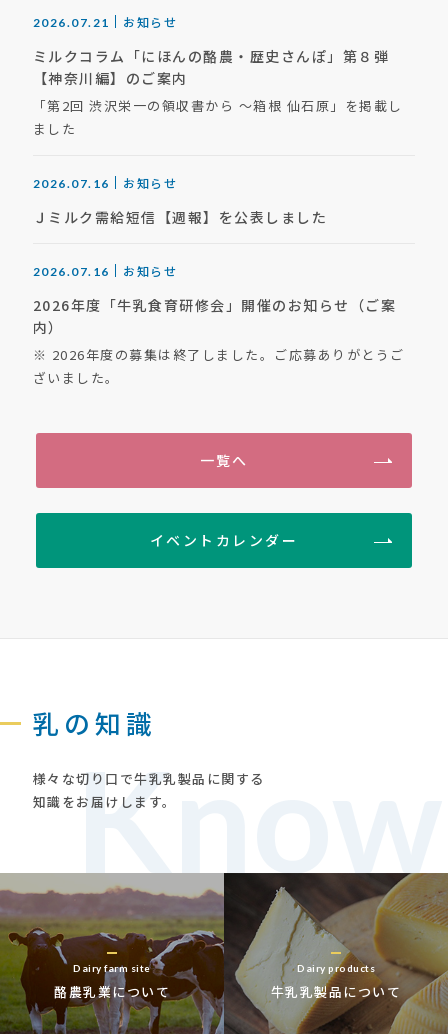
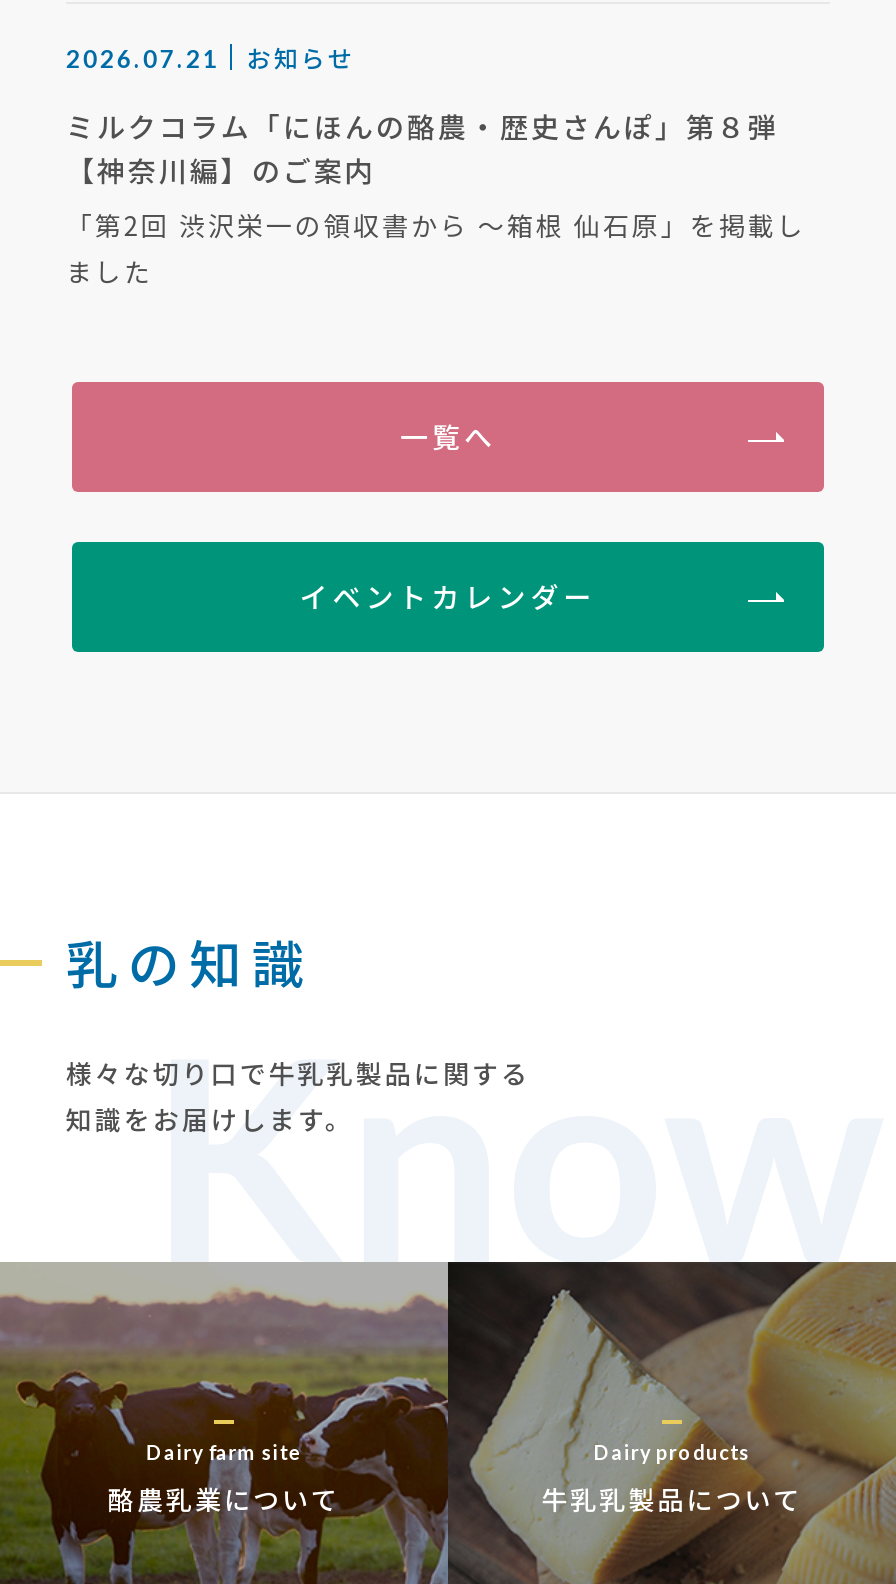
[33,174,405,387] 2026.07.16 | お知らせ | Ｊミルク需給短信【週報】を公表しました | 2026.07.16 | お知らせ | 2026年度「牛乳食育研修会」開催のお知らせ（ご案 | 内） | ※ 2026年度の募集は終了しました。ご応募ありがとうご | ざいました。 -> none

